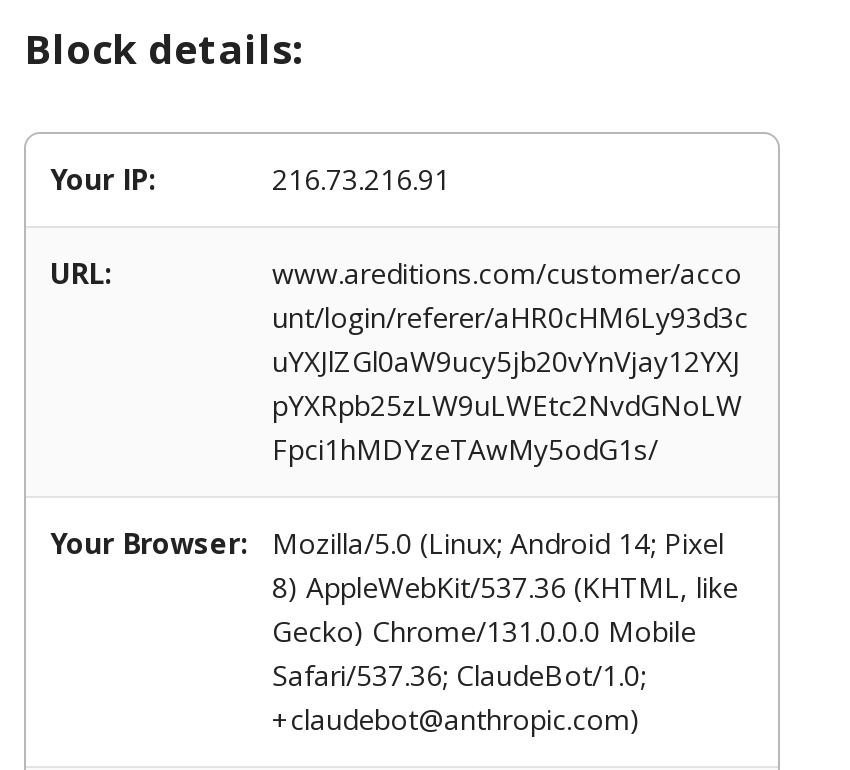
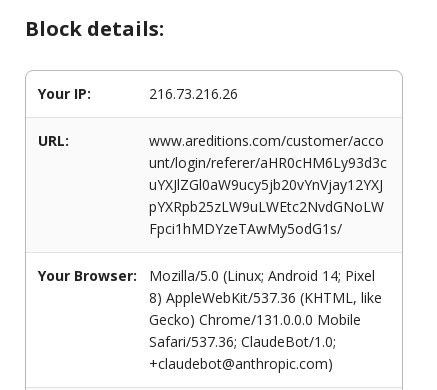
[272,160,450,198] 216.73.216.91 -> [149,84,238,103] 216.73.216.26

